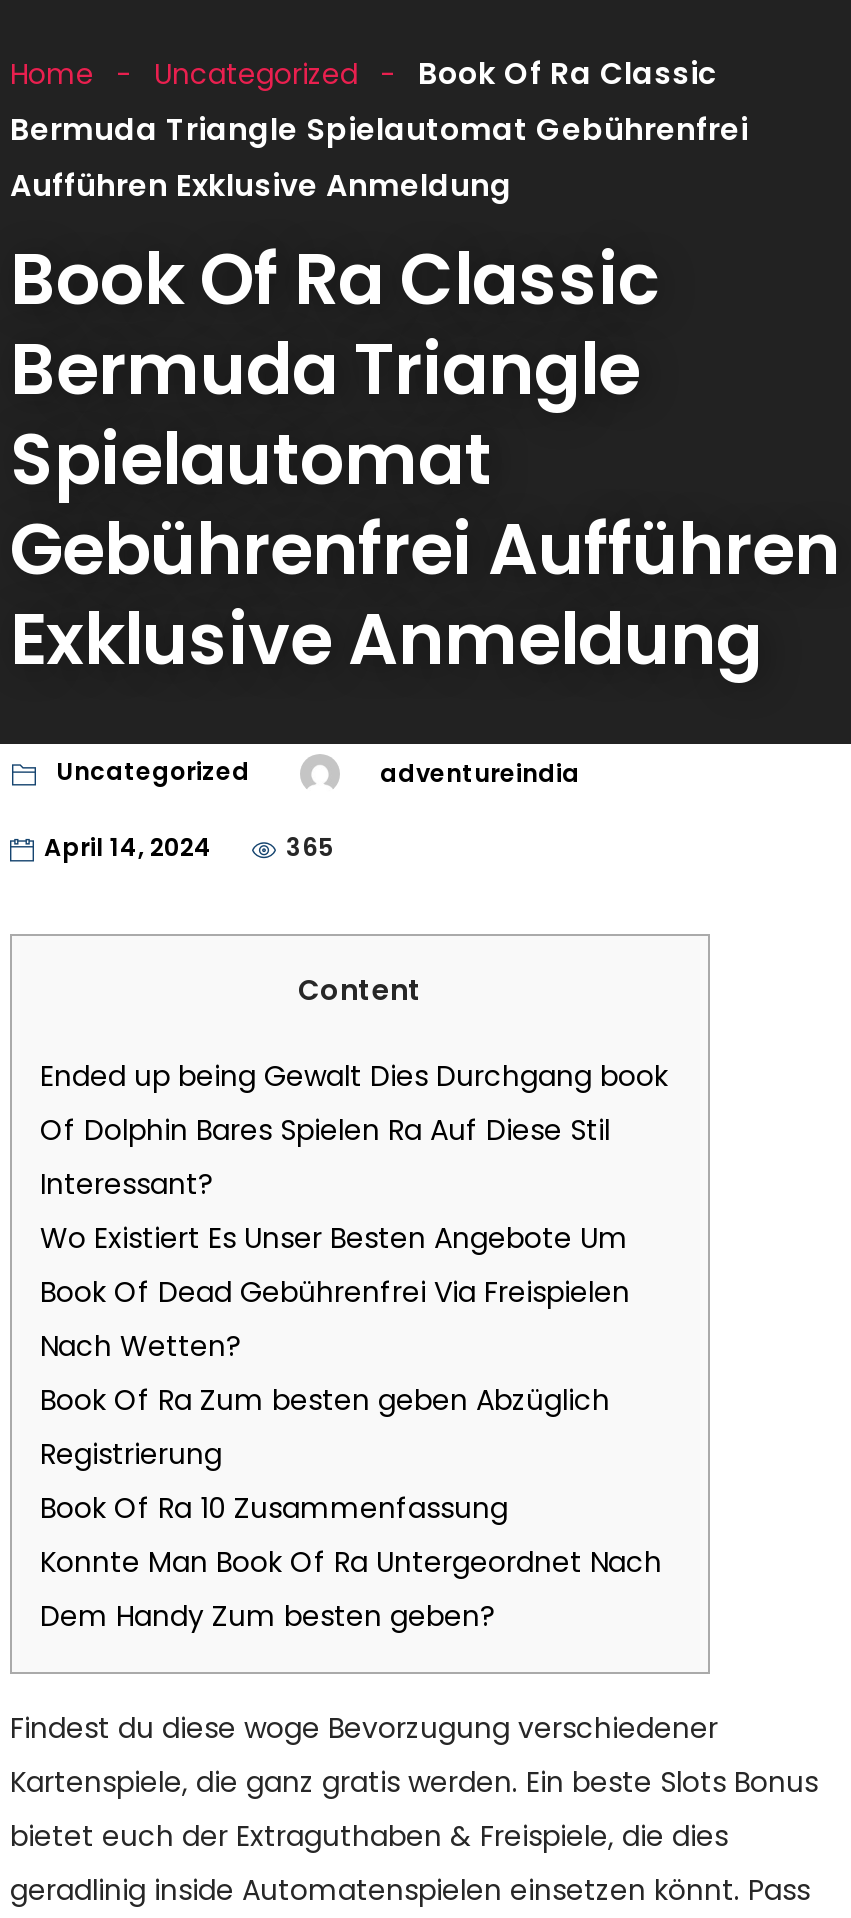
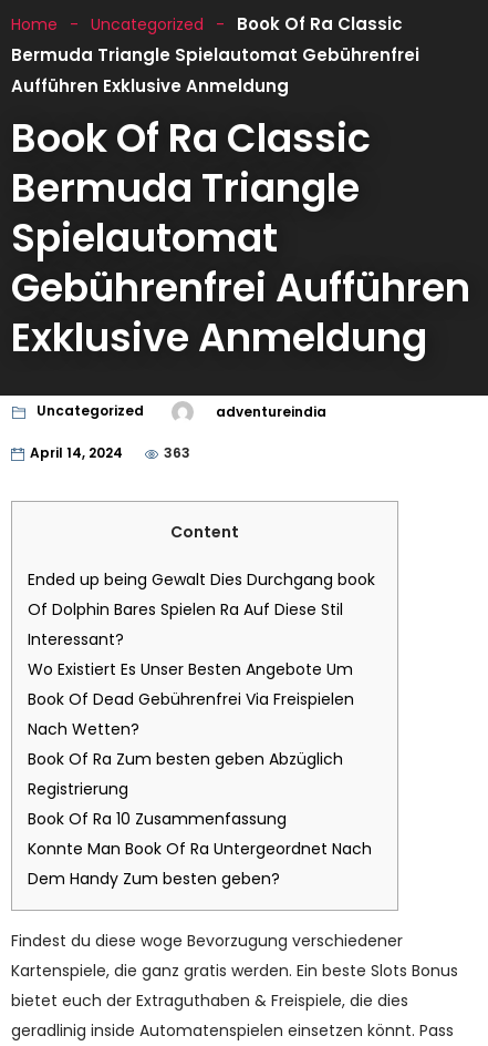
[286,830,334,864] 365 -> [164,443,190,462] 363

